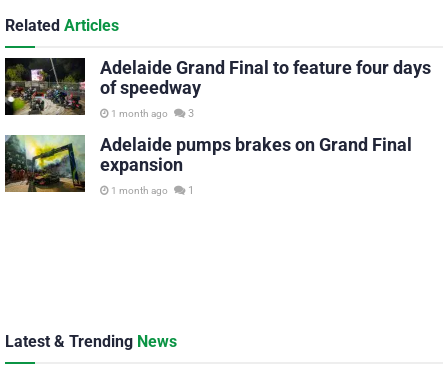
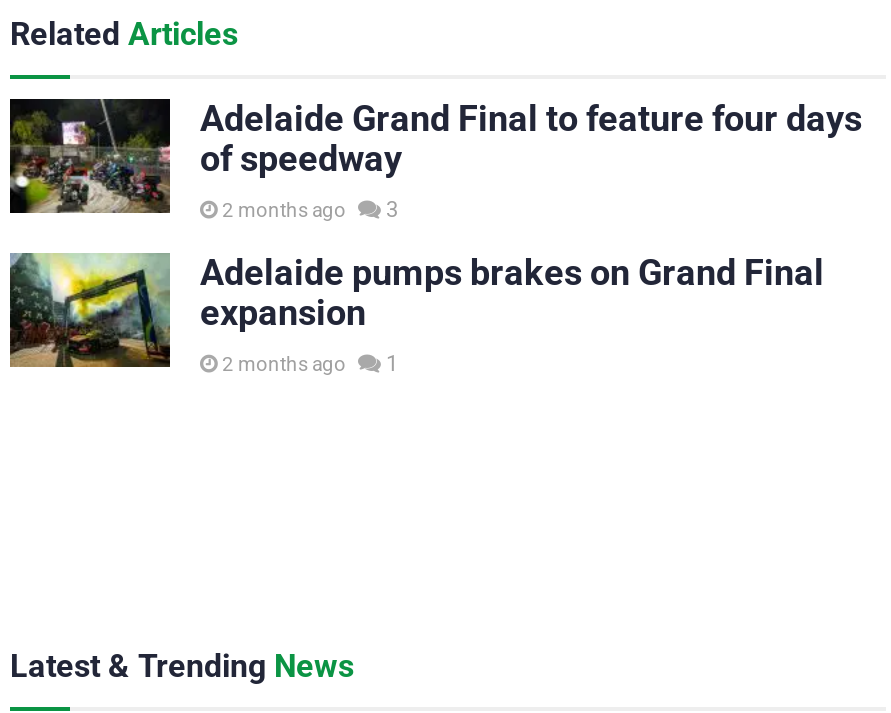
[109,107,194,120] 1 month ago 3 -> [218,197,398,223] 2 months ago 3
[109,184,194,197] 1 month ago 1 -> [218,351,398,377] 2 months ago 1

